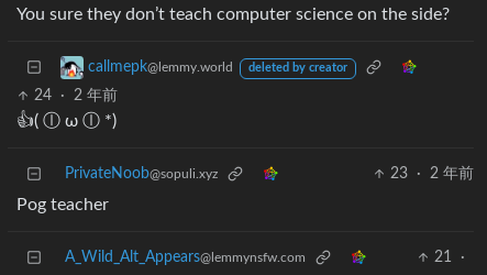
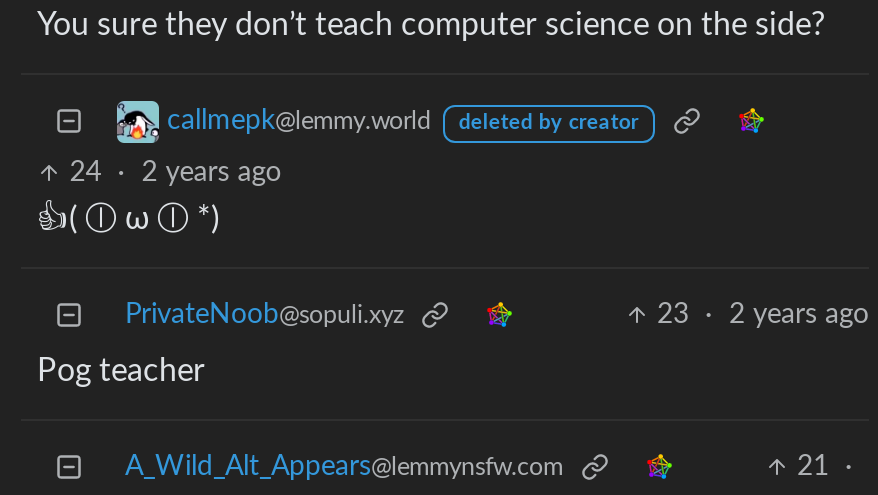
[34,88,118,104] 24 · 2 年前 -> [69,159,281,187] 24 · 2 years ago
[390,166,474,182] 23 · 2 年前 -> [657,301,869,329] 23 · 2 years ago

